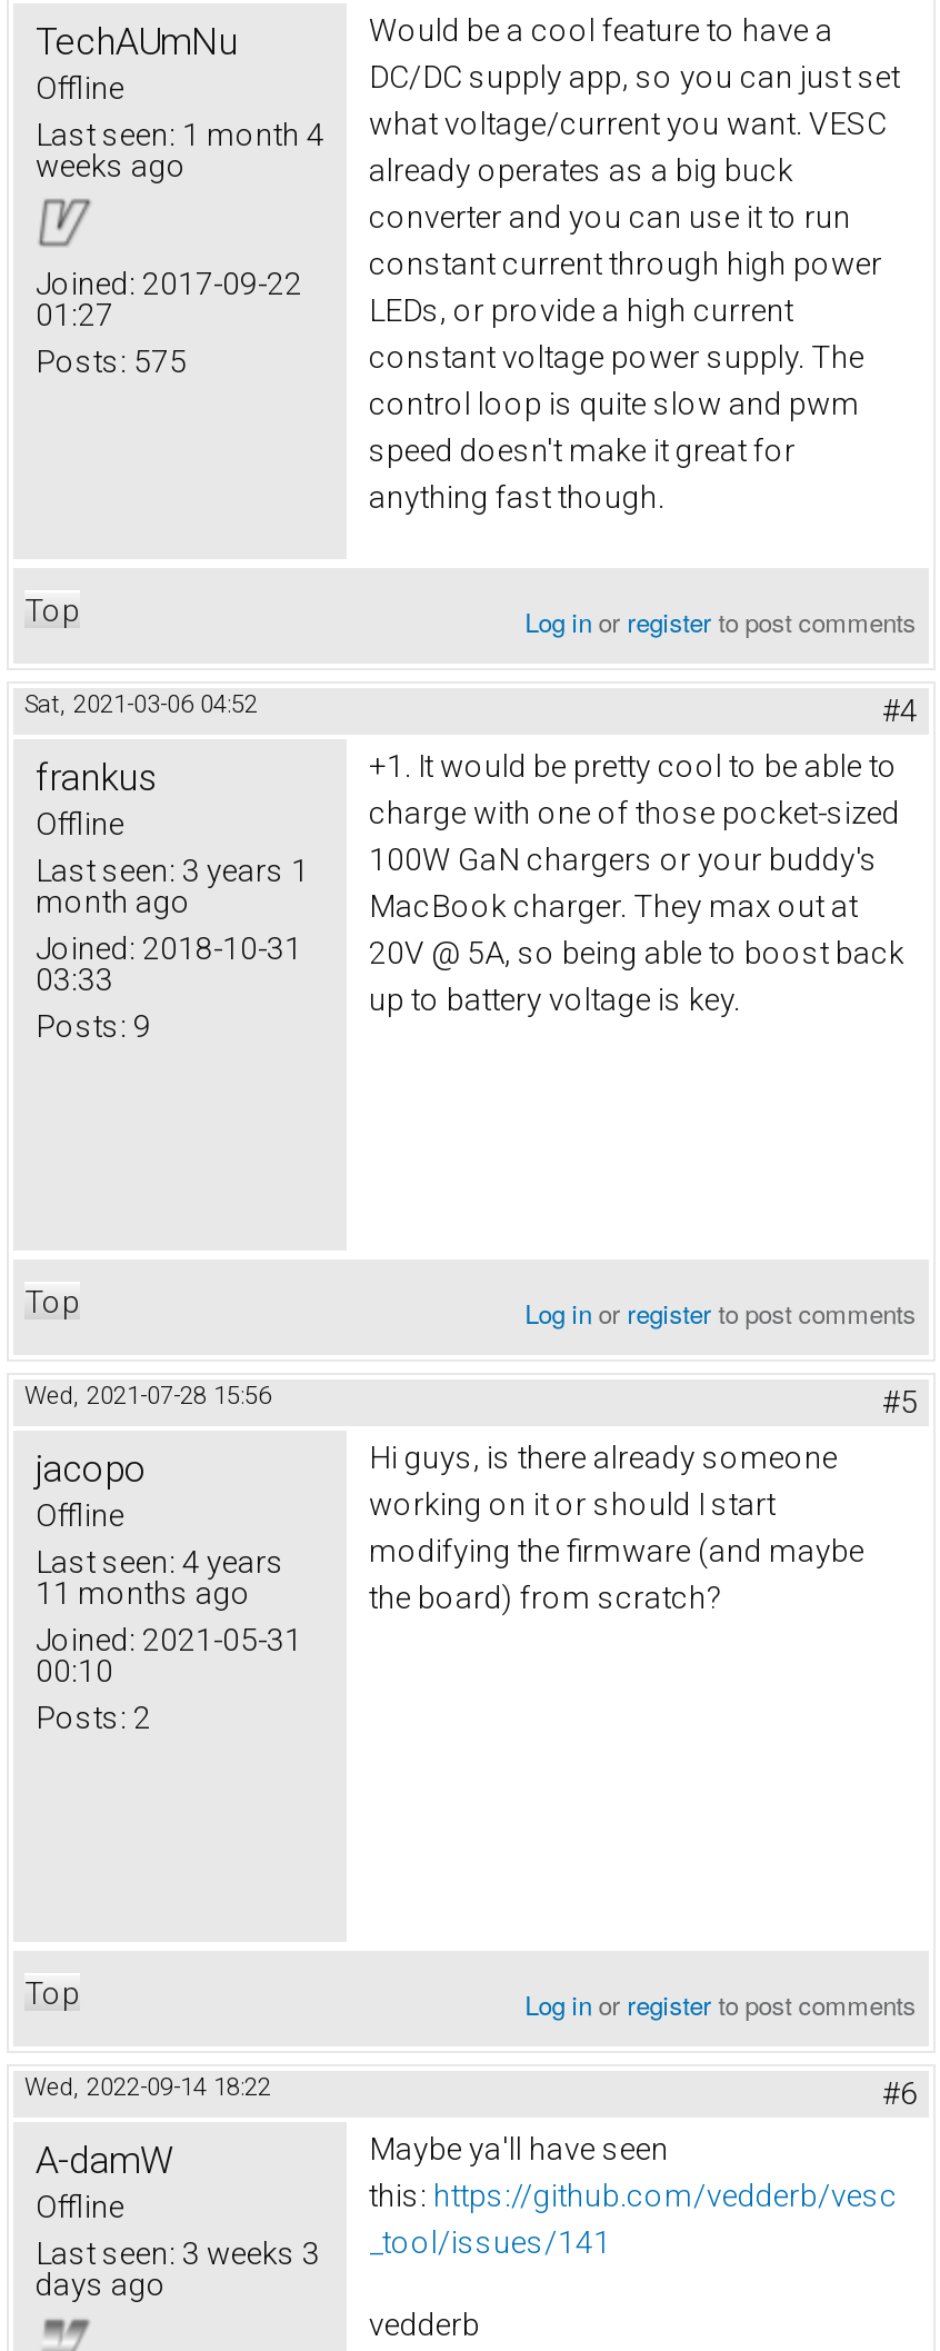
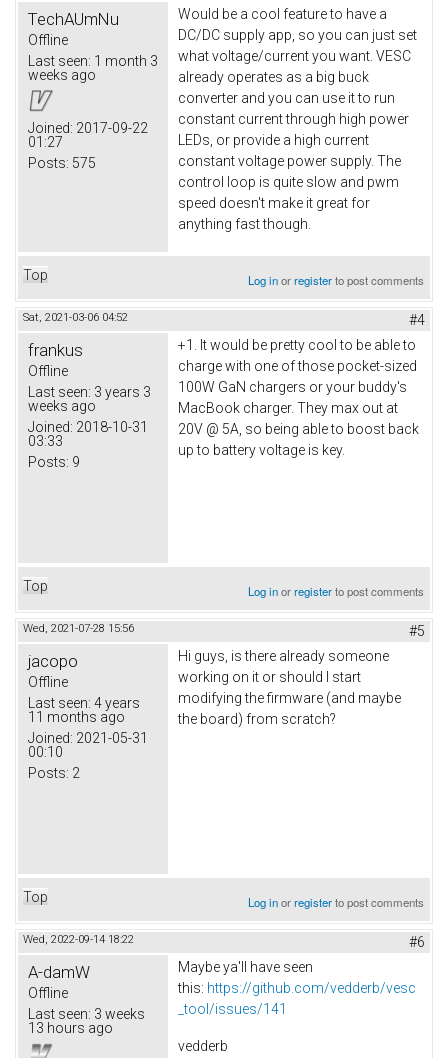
[36,116,324,152] Last seen: 1 month 4 -> [28,53,158,69] Last seen: 1 month 3
[36,851,309,887] Last seen: 3 years 1 -> [28,383,151,399] Last seen: 3 years 3
[36,883,191,918] month ago -> [28,397,96,413] weeks ago
[36,2234,320,2301] Last seen: 3 weeks 3 | days ago -> [28,1005,145,1035] Last seen: 3 weeks | 13 hours ago

